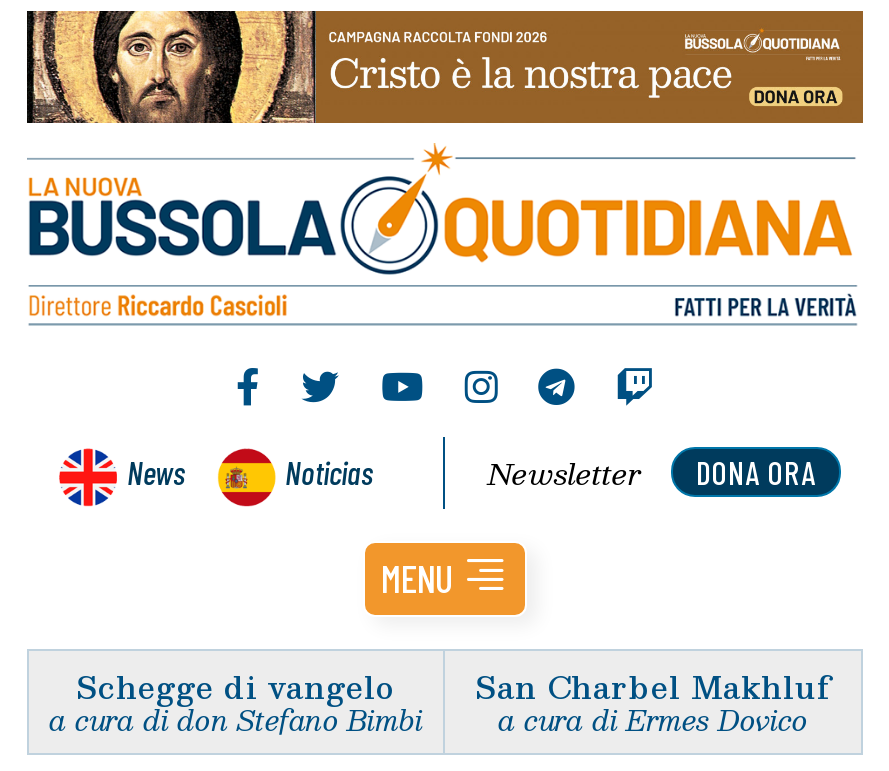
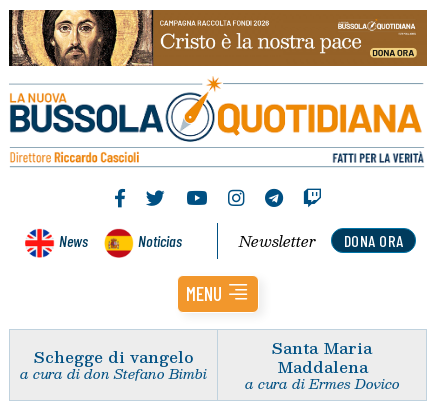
[475,660,831,710] San Charbel Makhluf -> [272,335,372,379] Santa Maria | Maddalena

